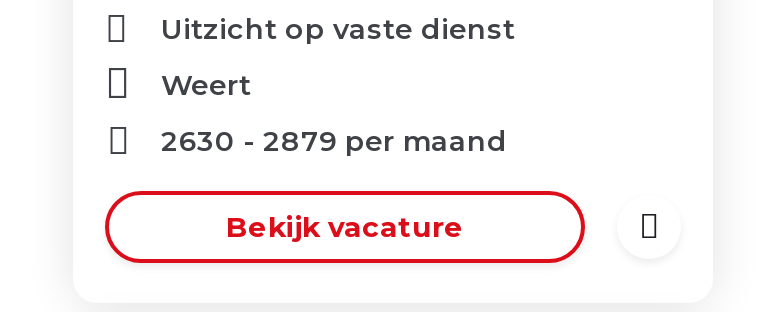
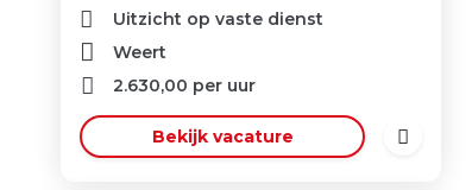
[161,123,507,159] 2630 - 2879 per maand -> [113,75,256,96] 2.630,00 per uur

